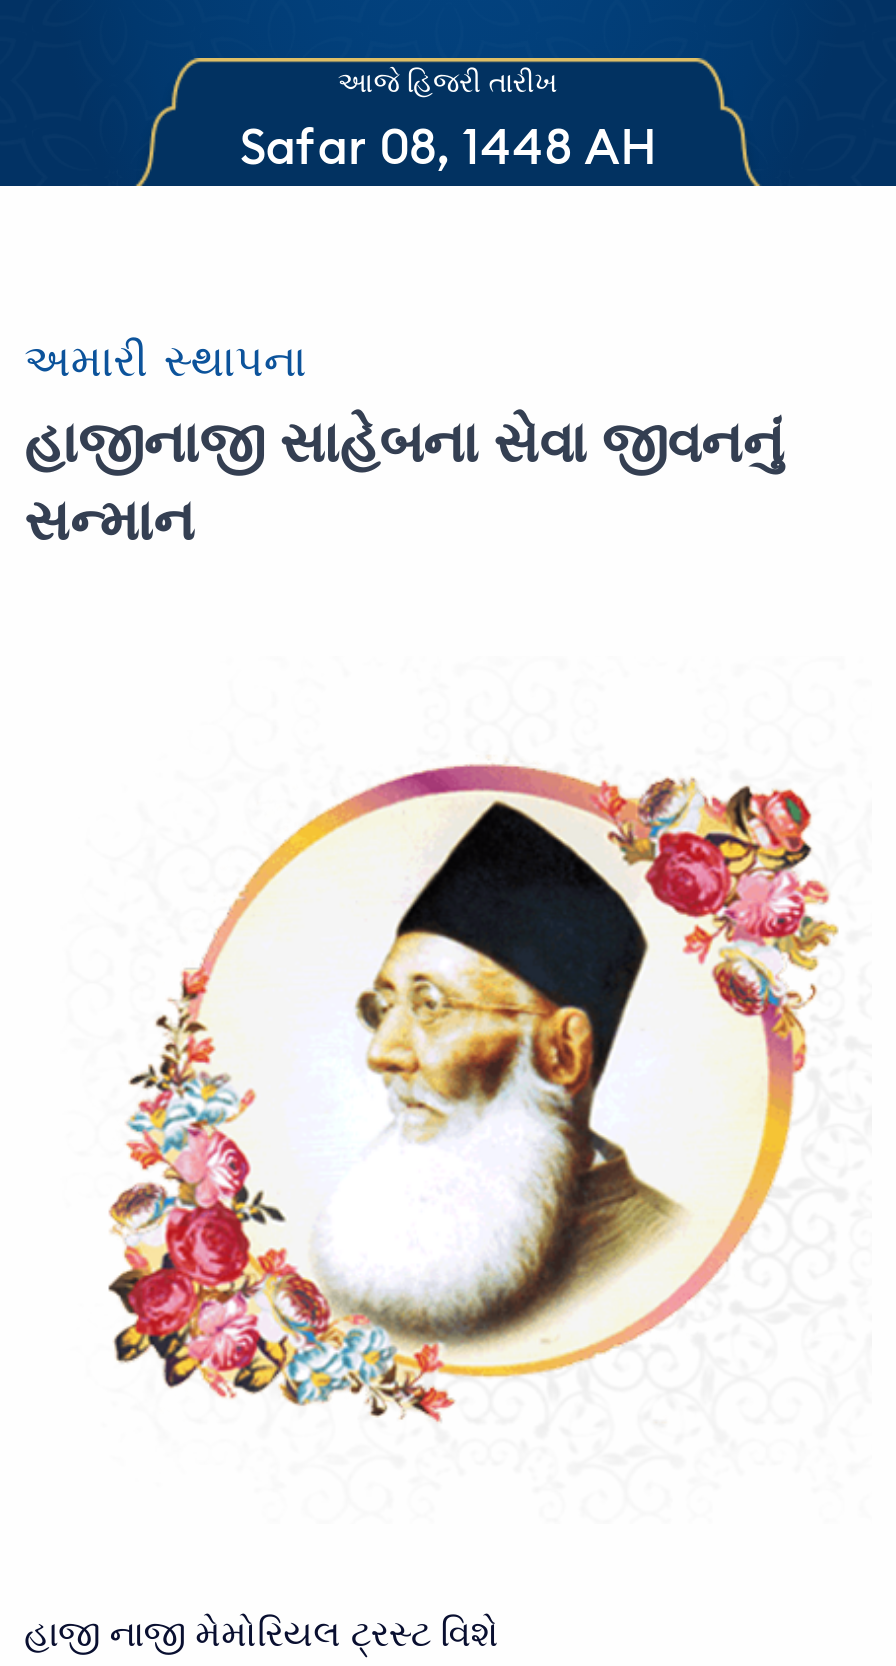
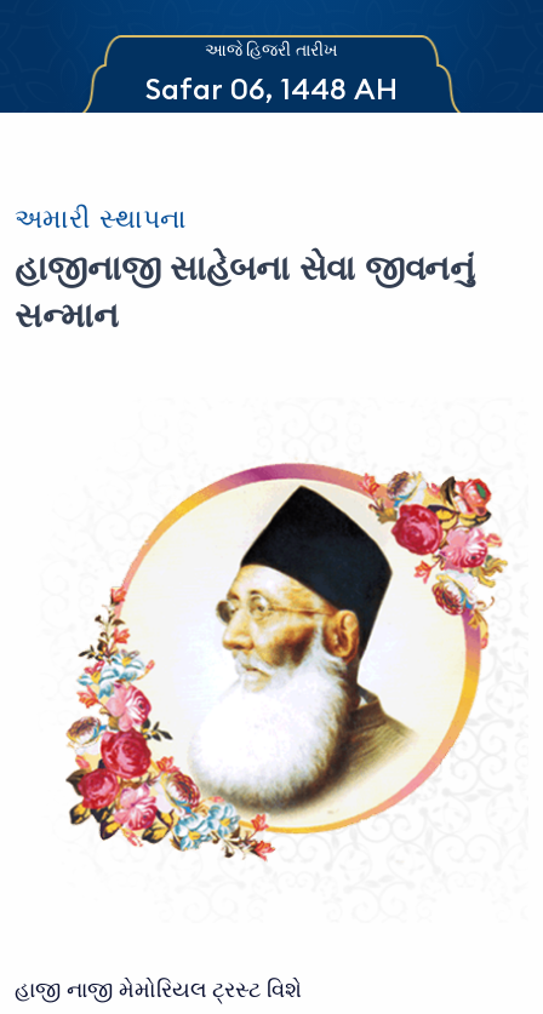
[240,116,656,176] Safar 08, 1448 AH -> [145,71,398,107] Safar 06, 1448 AH

